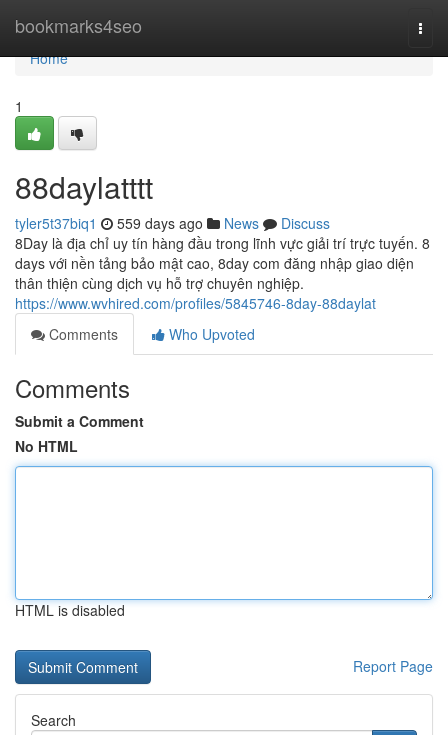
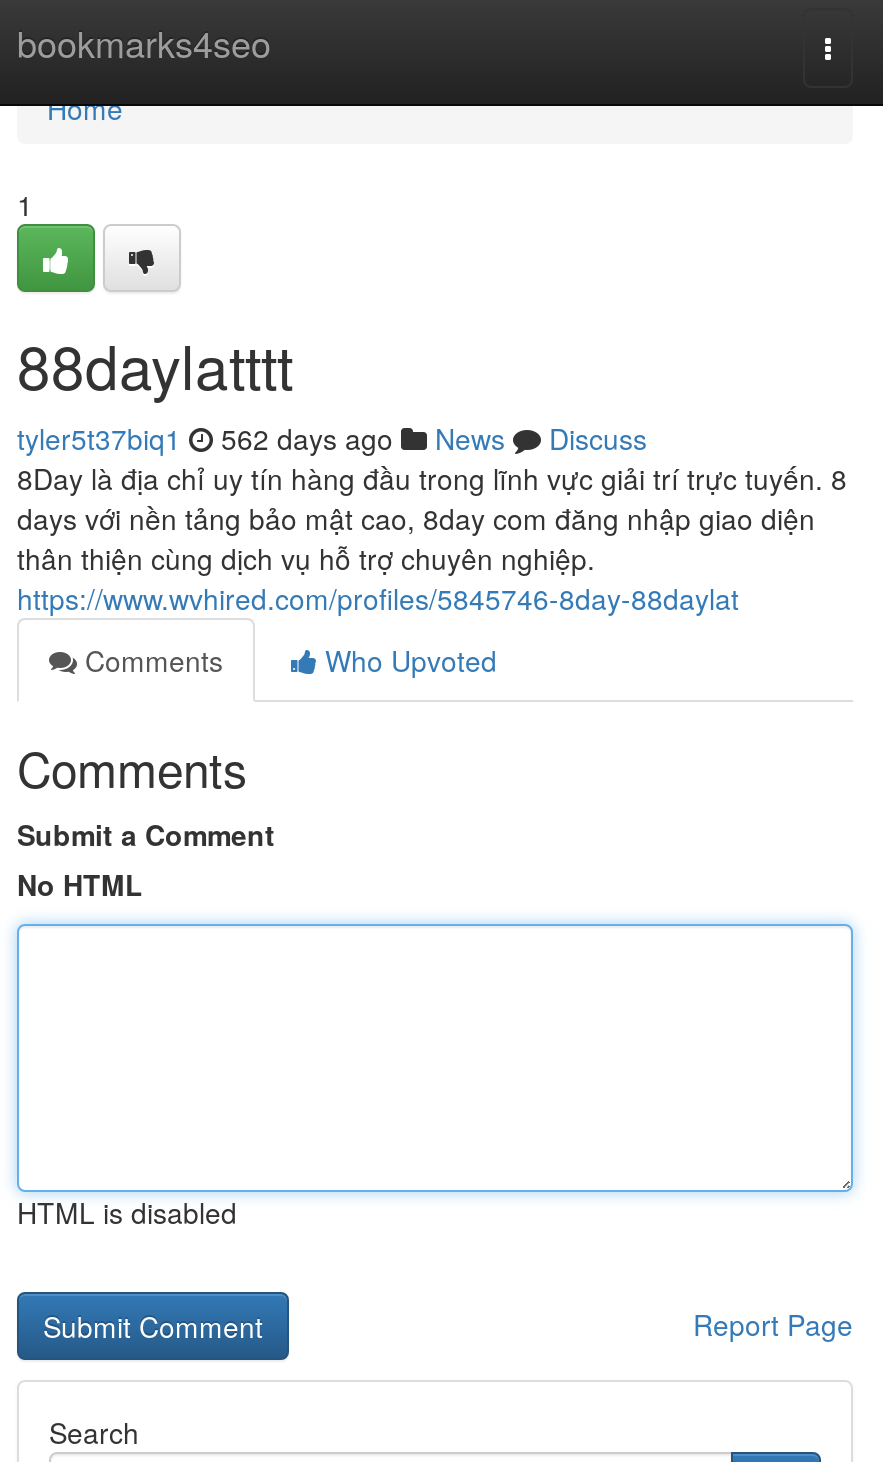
[15,213,330,233] tyler5t37biq1 559 days ago News Discuss -> [17,418,647,458] tyler5t37biq1 562 days ago News Discuss

